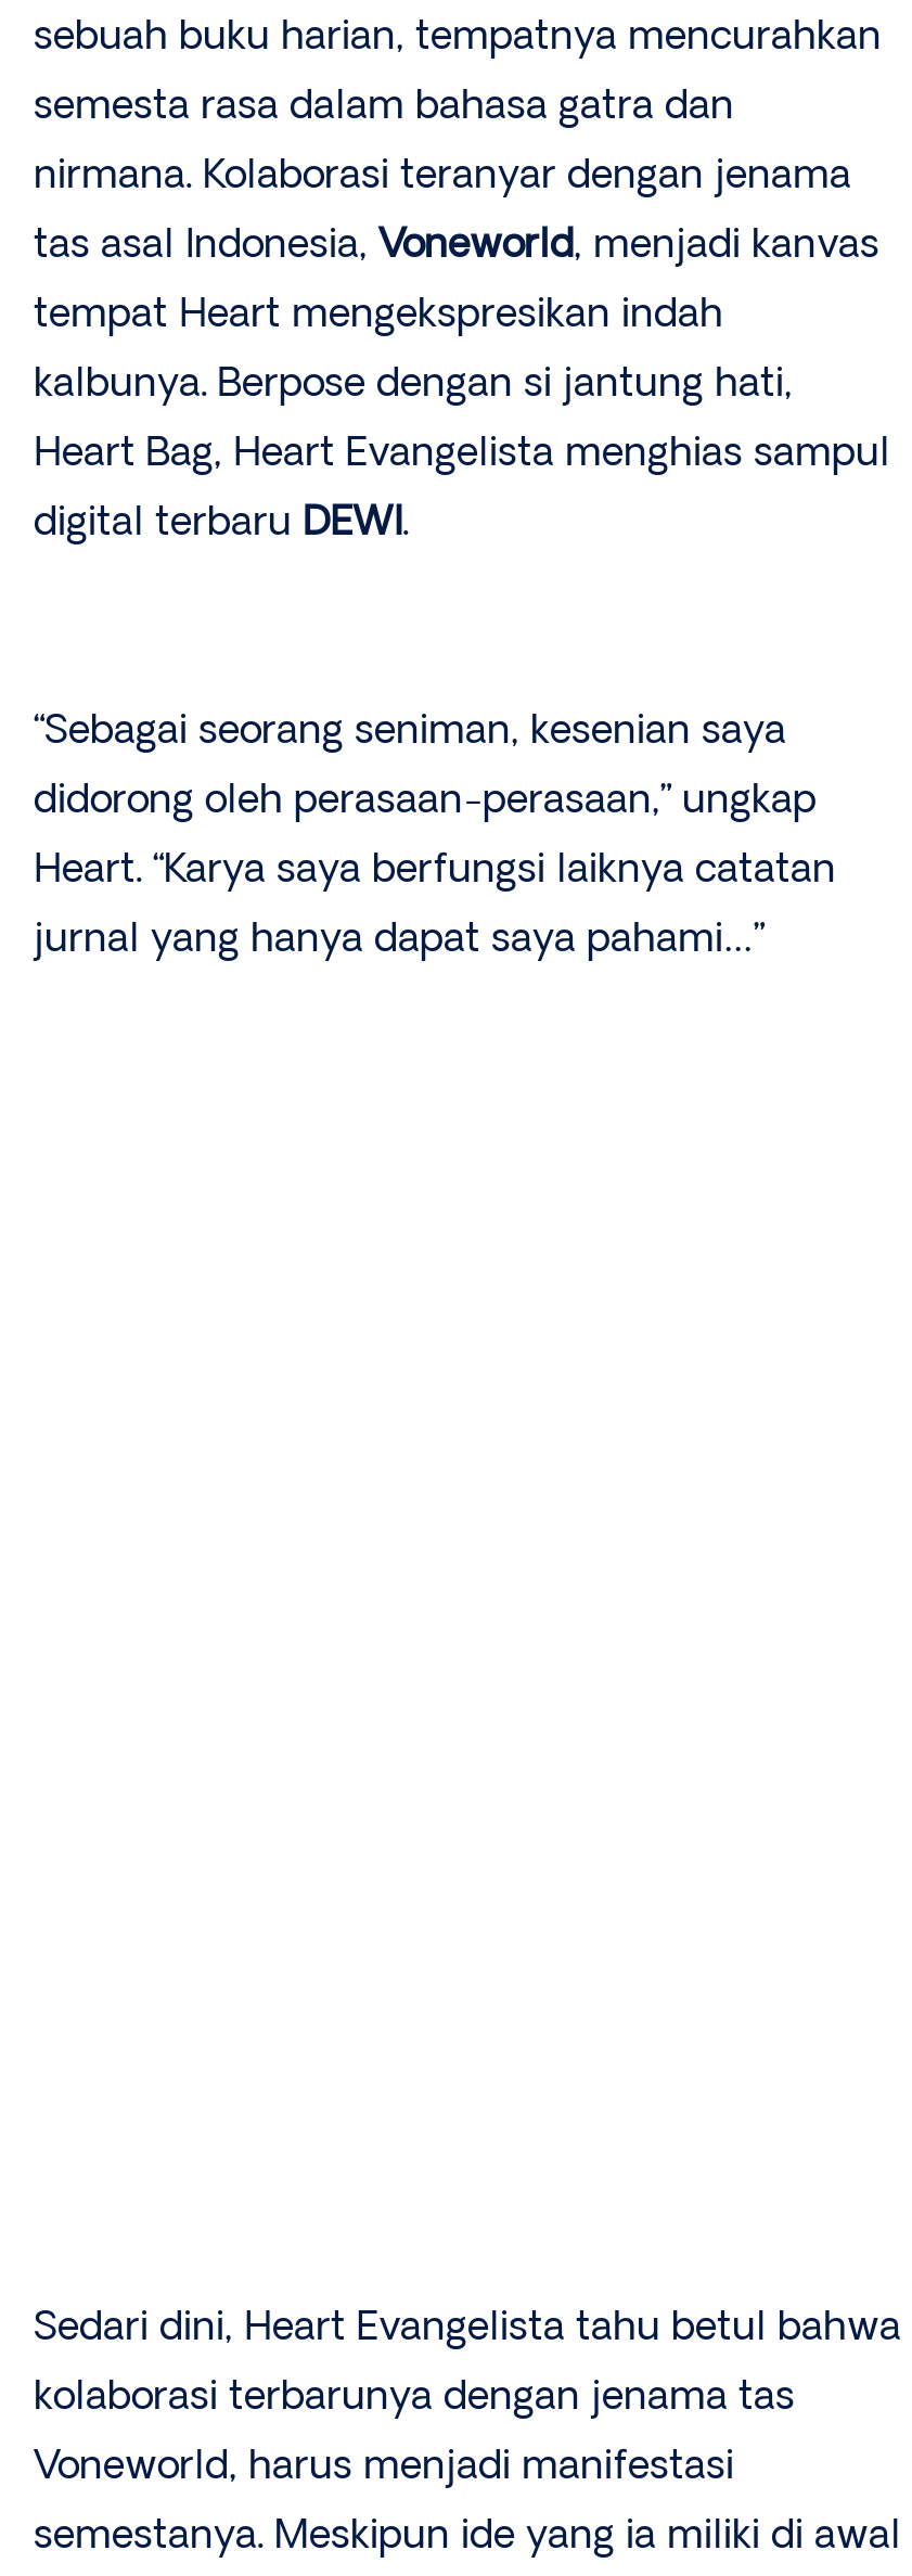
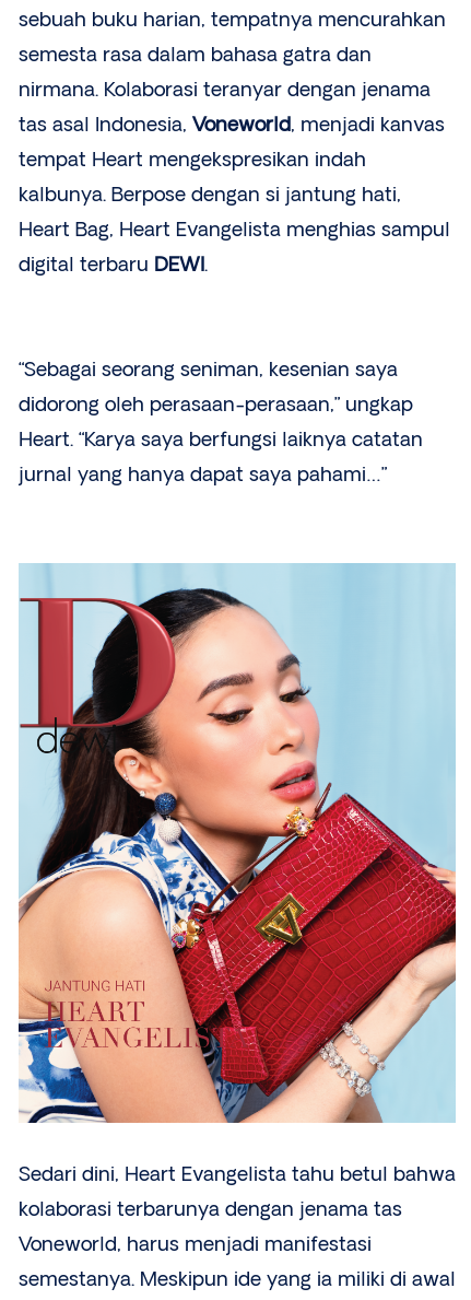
none -> [17,562,457,1124] [image]

